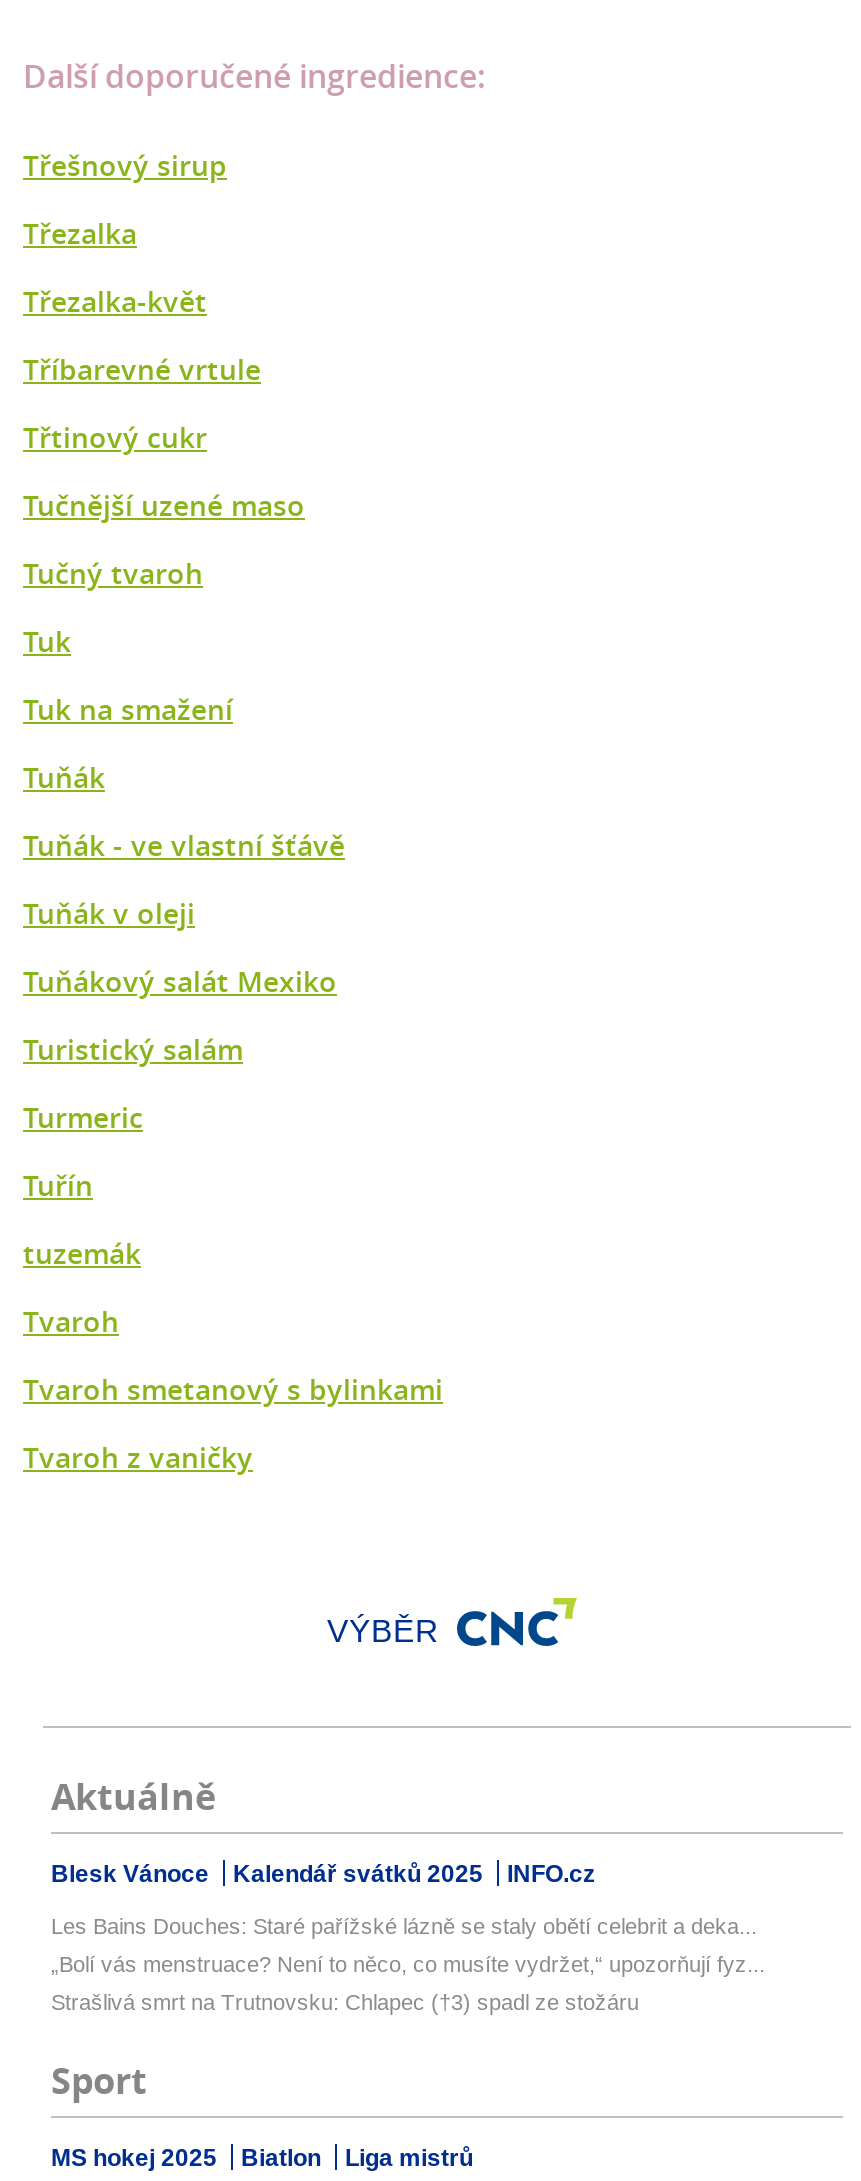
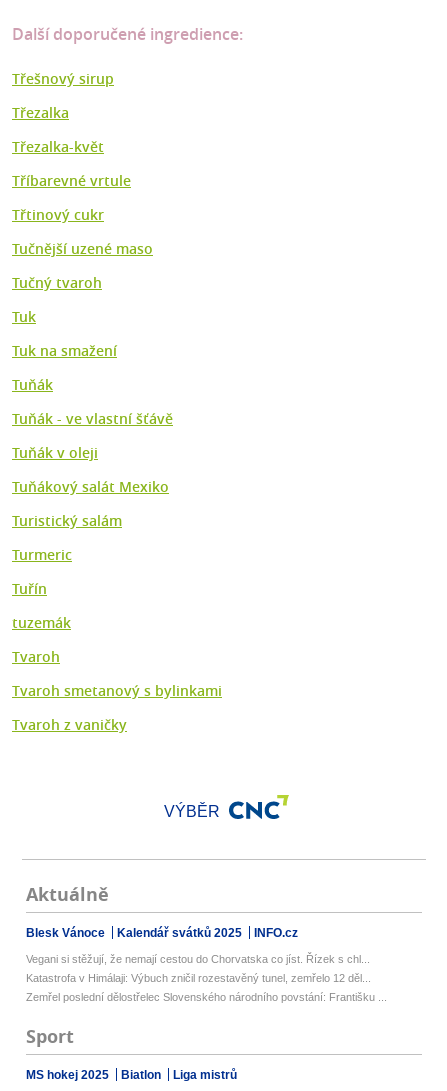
[51,1914,757,1938] Les Bains Douches: Staré pařížské lázně se staly obětí celebrit a deka... -> [26,953,370,965] Vegani si stěžují, že nemají cestou do Chorvatska co jíst. Řízek s chl...
[51,1952,765,1976] „Bolí vás menstruace? Není to něco, co musíte vydržet,“ upozorňují fyz... -> [26,972,371,984] Katastrofa v Himálaji: Výbuch zničil rozestavěný tunel, zemřelo 12 děl...
[51,1990,639,2014] Strašlivá smrt na Trutnovsku: Chlapec (†3) spadl ze stožáru -> [26,991,387,1003] Zemřel poslední dělostřelec Slovenského národního povstání: Františku ...

